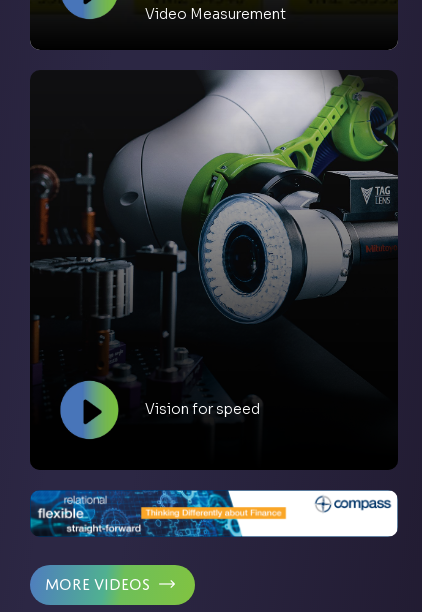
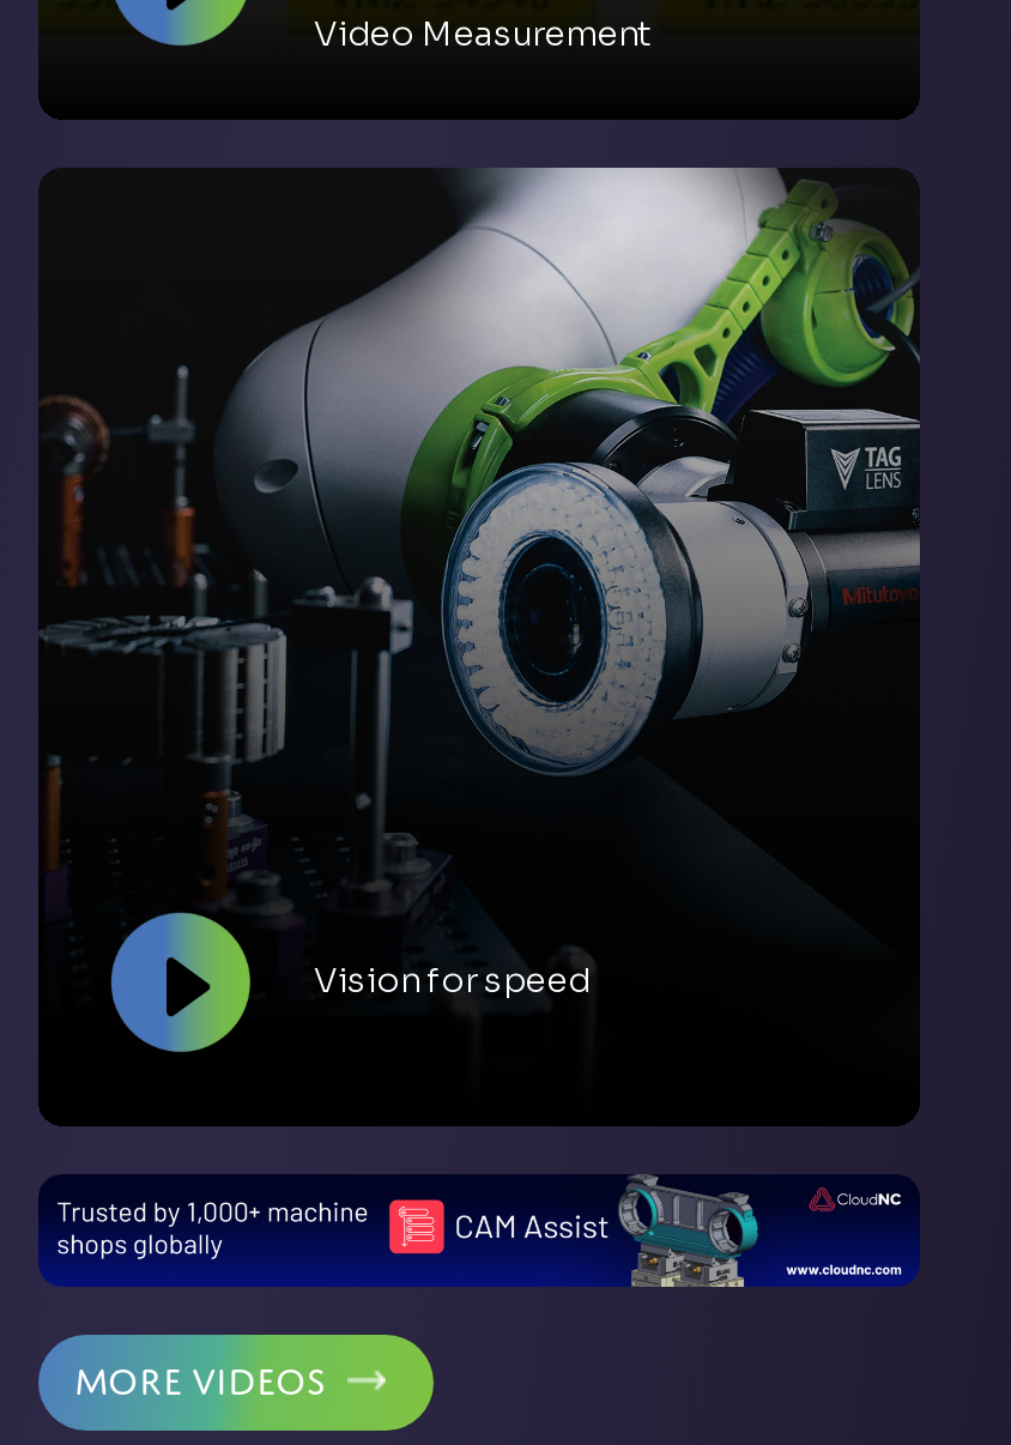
[30,489,399,538] [image] -> [38,1174,920,1287] [image]

